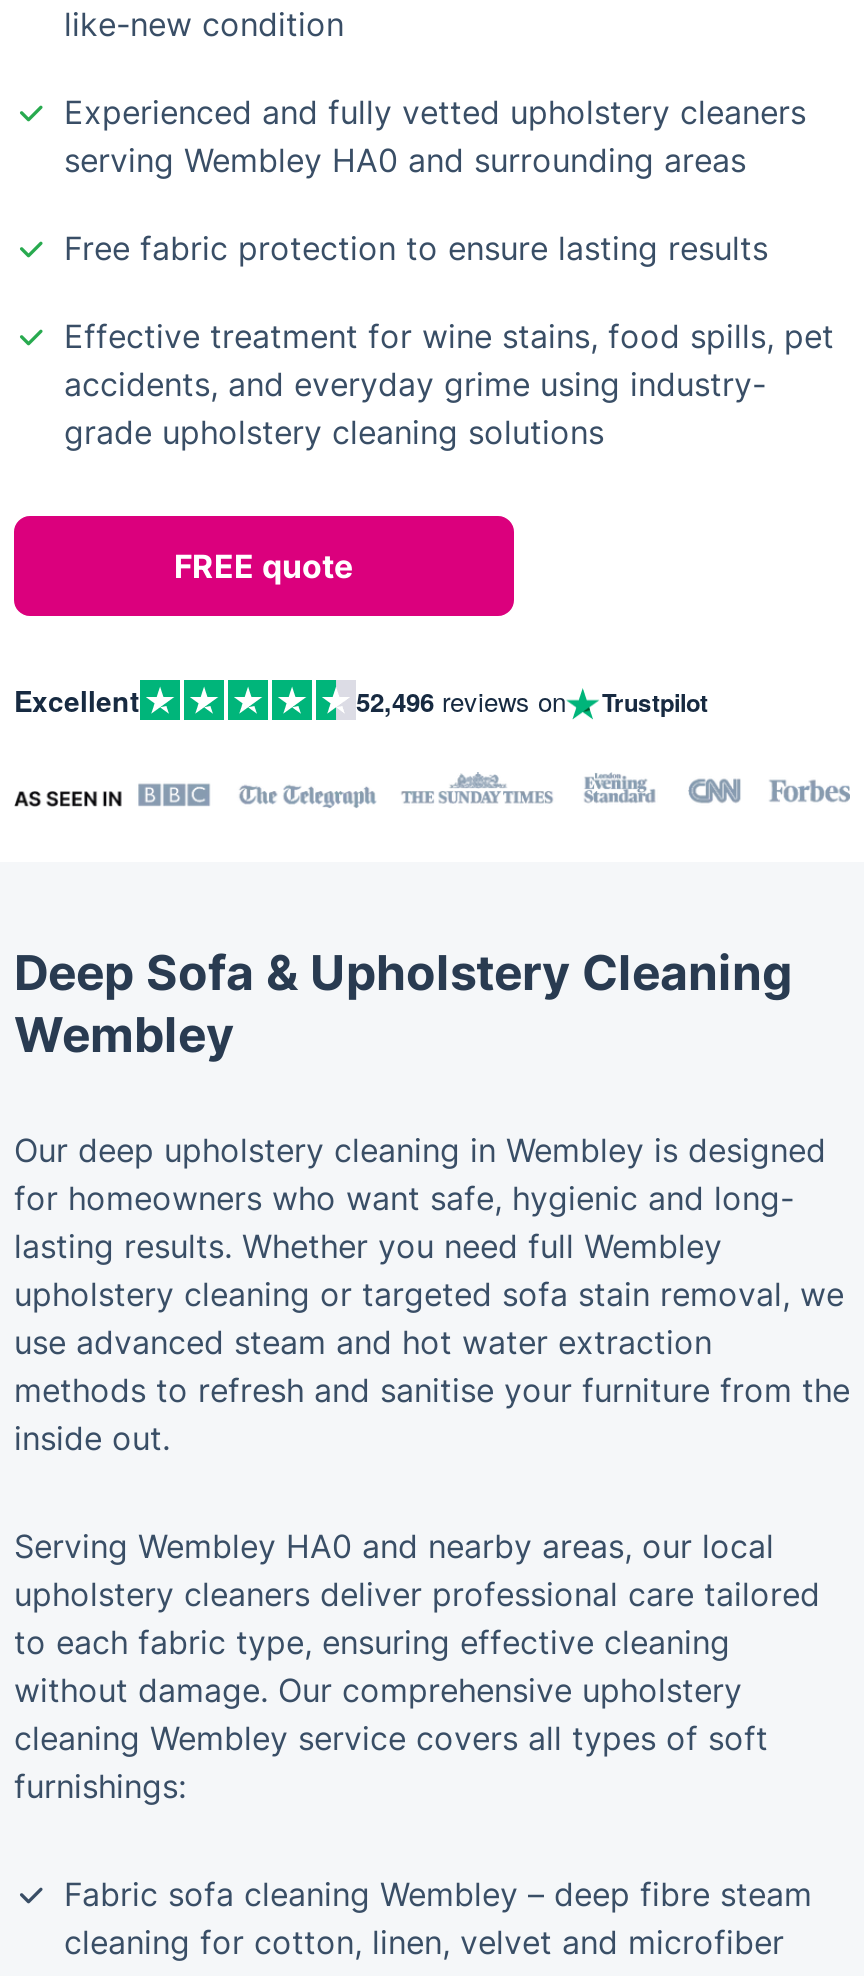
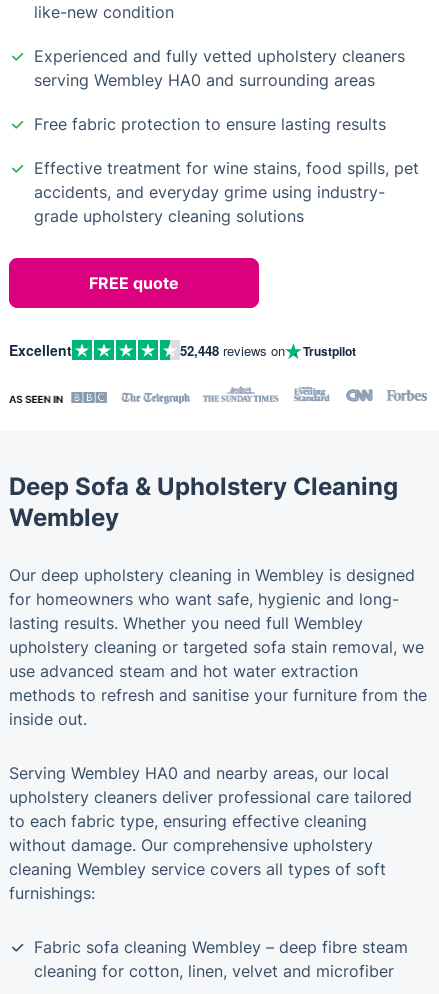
[356,681,708,720] 52,496 reviews on Trustpilot -> [180,340,356,360] 52,448 reviews on Trustpilot

